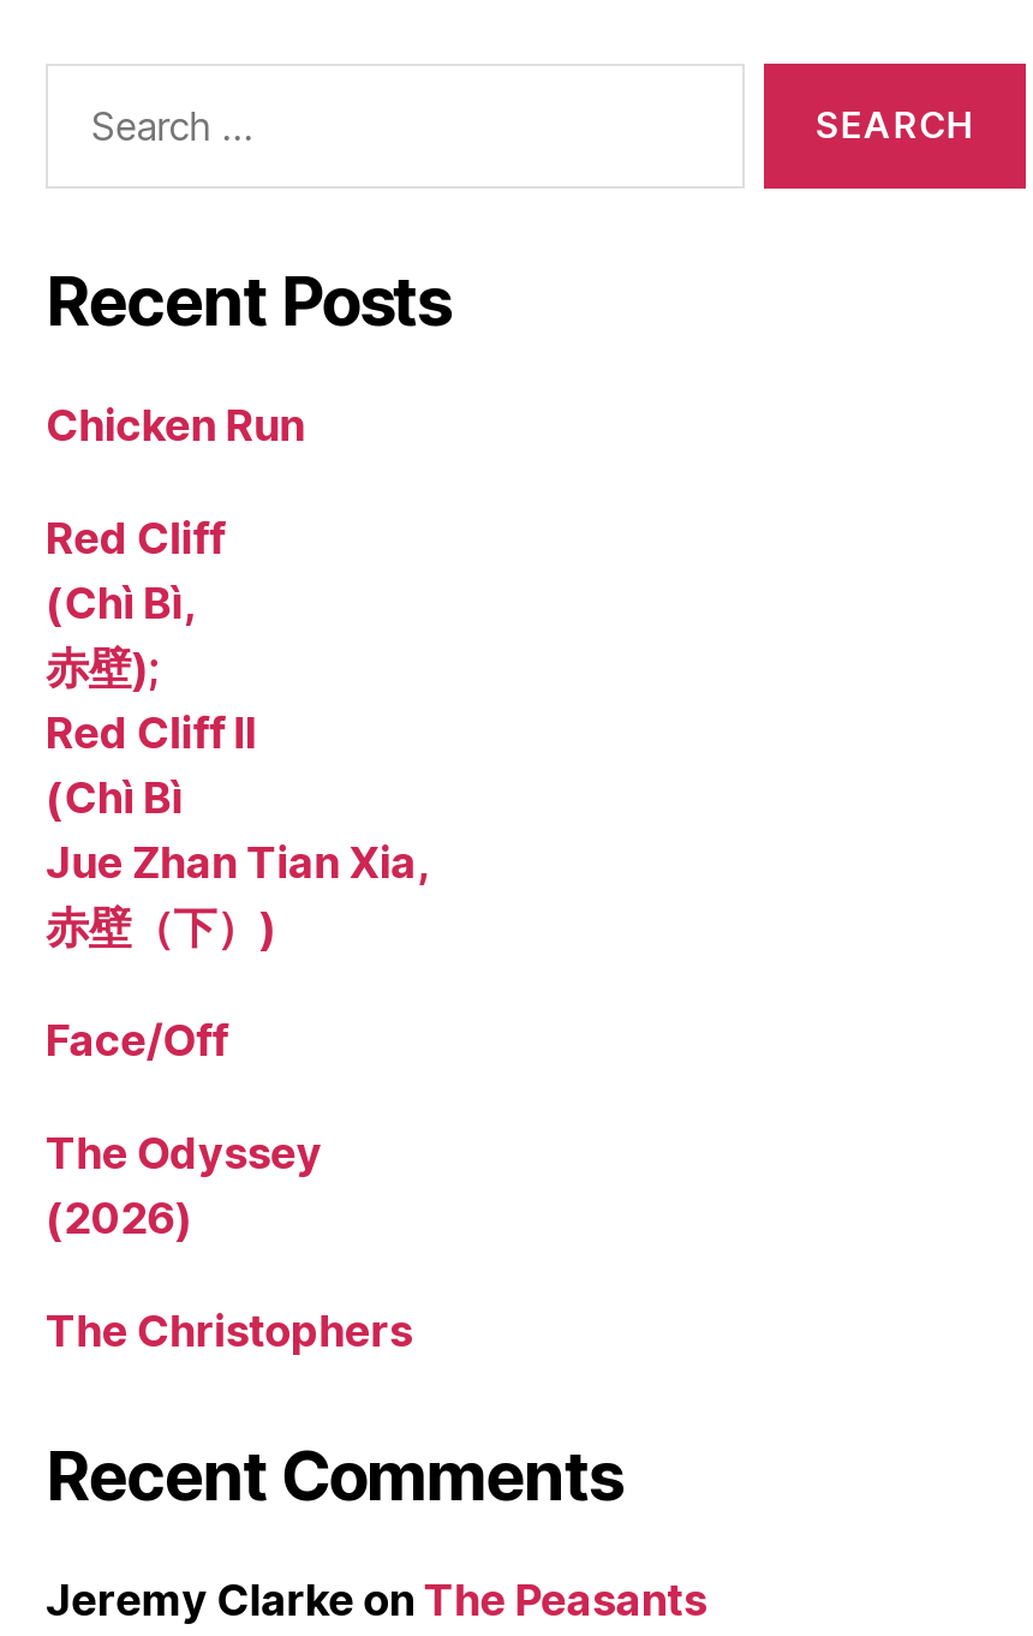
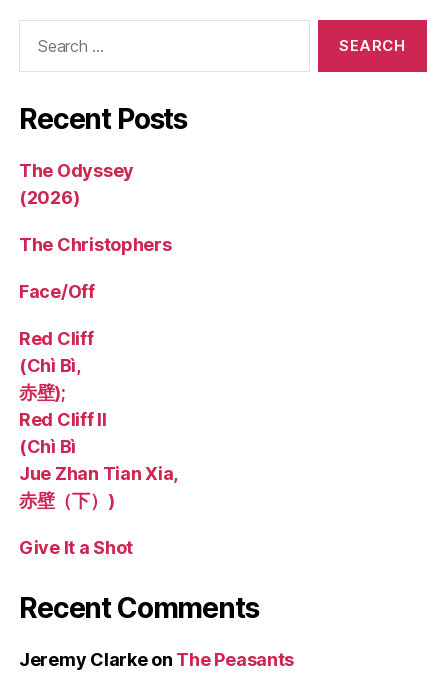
[46,400,305,450] Chicken Run -> none
moved [46,513,428,952] -> [19,328,178,511]: Red Cliff | (Chì Bì, | 赤壁); | Red Cliff II | (Chì Bì | Jue Zhan Tian Xia, | 赤壁（下）)
none -> [19,537,133,558] Give It a Shot
moved [46,1015,412,1356] -> [19,160,172,302]: The Odyssey | (2026) | The Christophers | Face/Off

